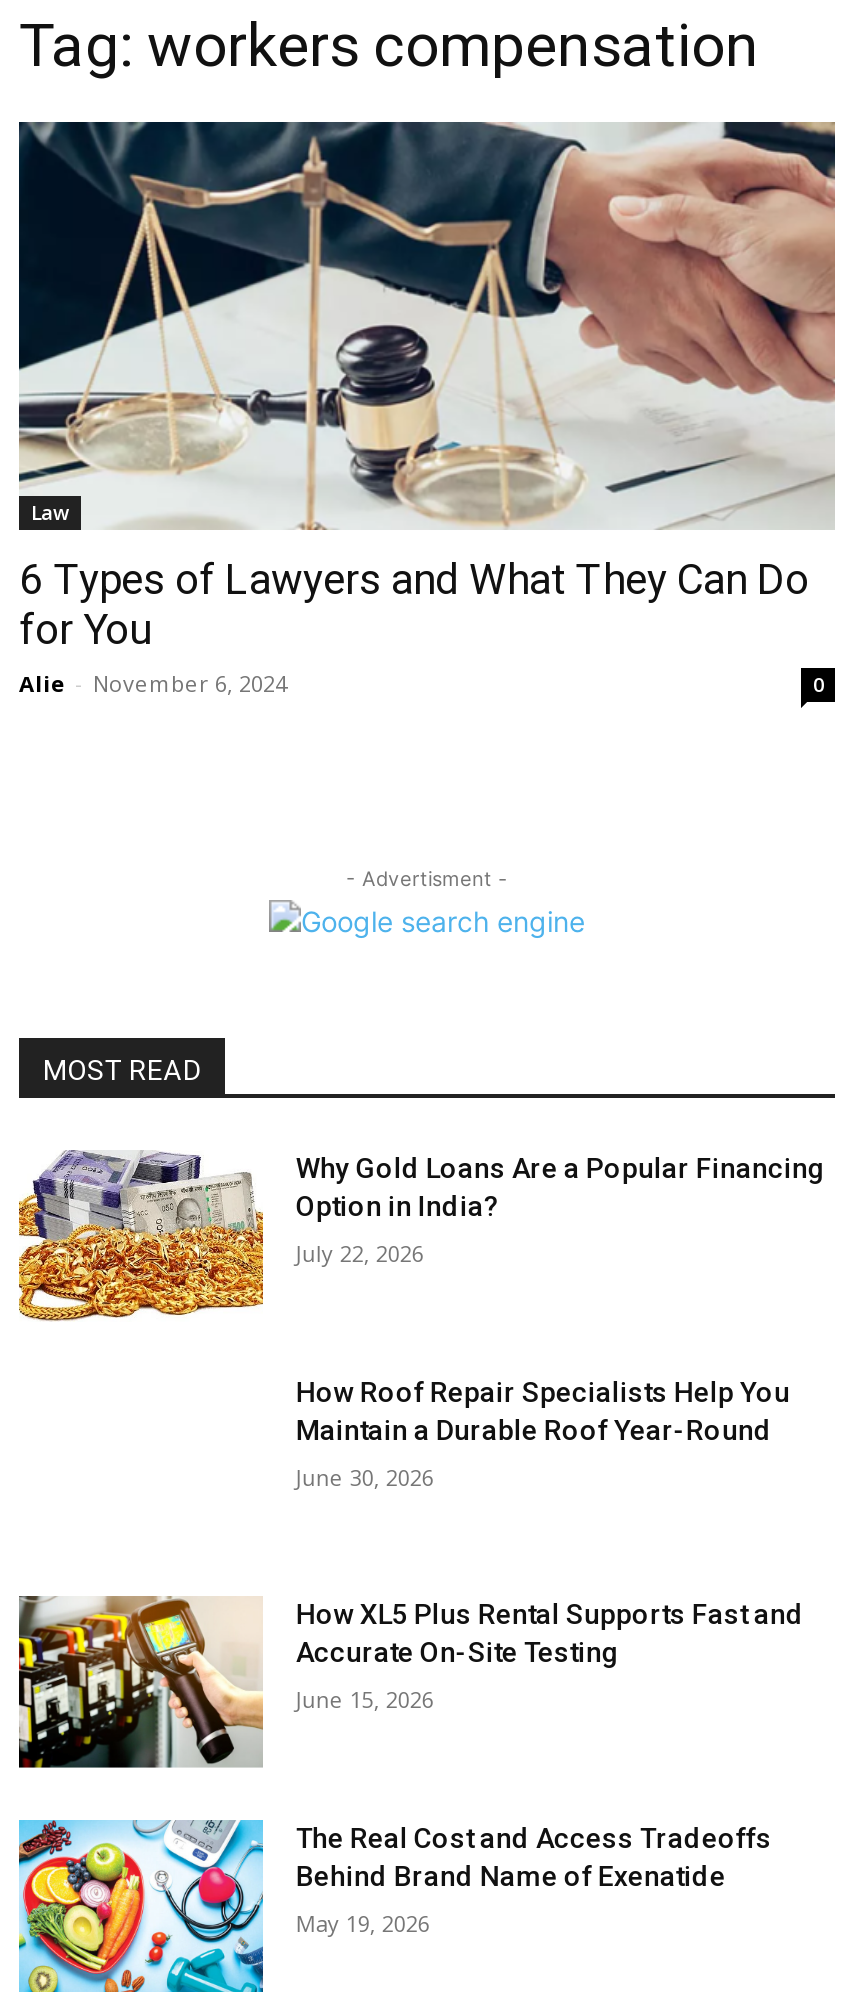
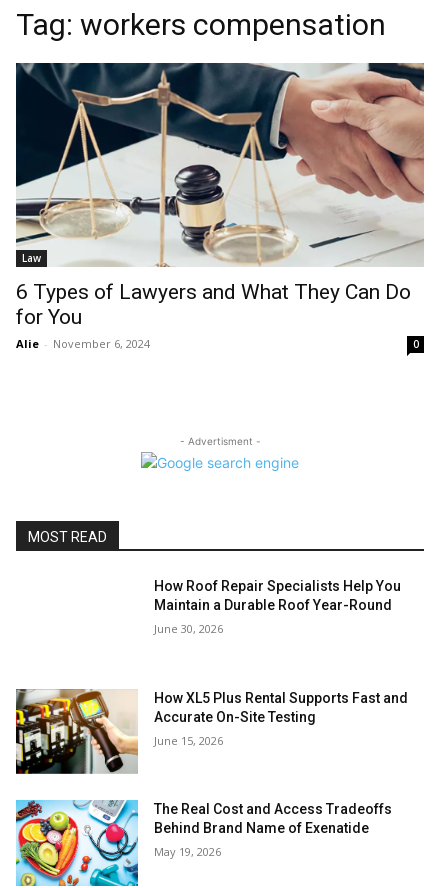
[17,1148,826,1322] [image] | Why Gold Loans Are a Popular Financing | Option in India? | July 22, 2026 -> none

